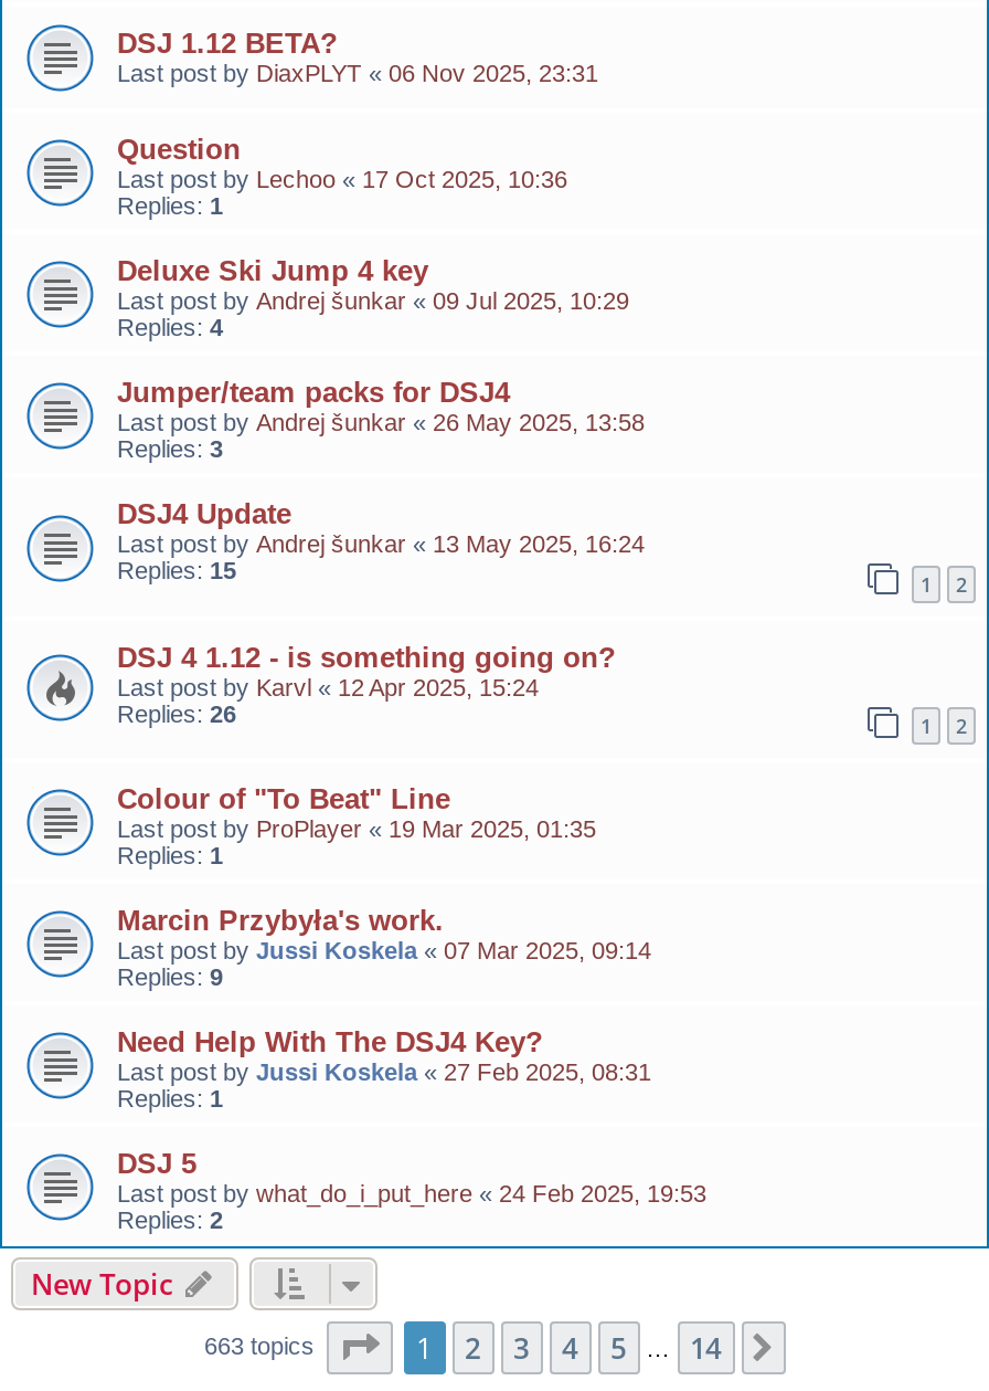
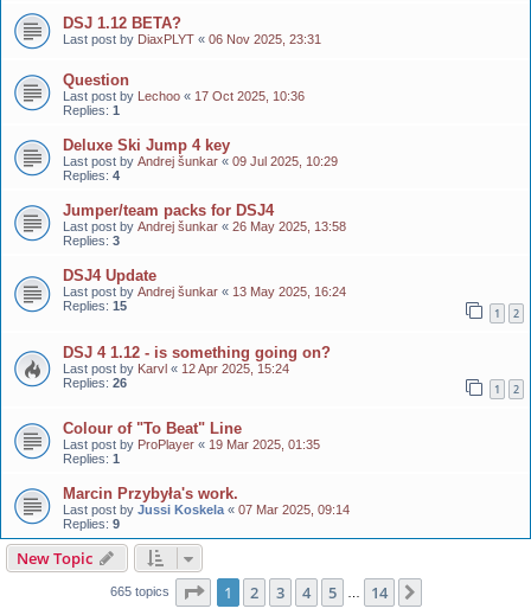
[117,1026,706,1233] Need Help With The DSJ4 Key? | Last post by Jussi Koskela «27 Feb 2025, 08:31 | Replies: 1 | DSJ 5 | Last post by what_do_i_put_here «24 Feb 2025, 19:53 | Replies: 2 -> none
[204,1333,321,1359] 663 topics -> [110,584,172,599] 665 topics

